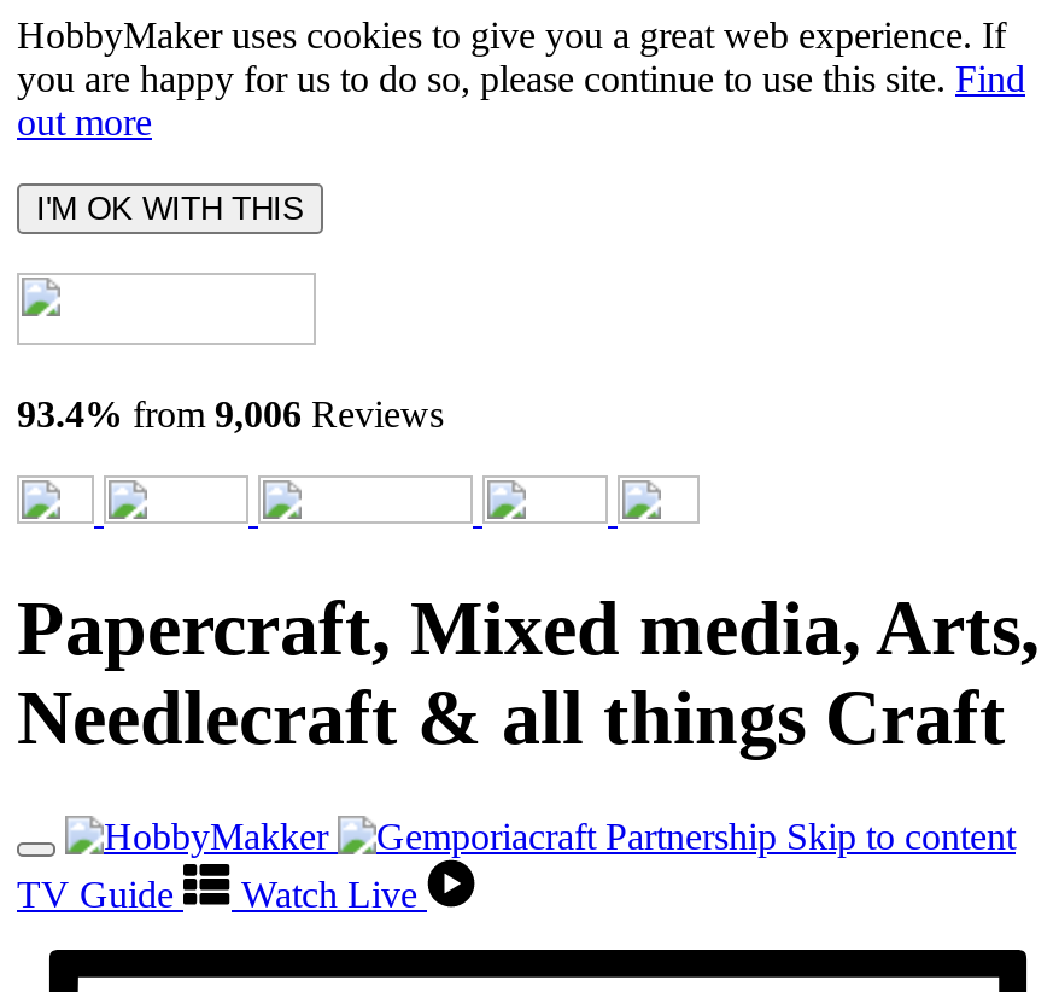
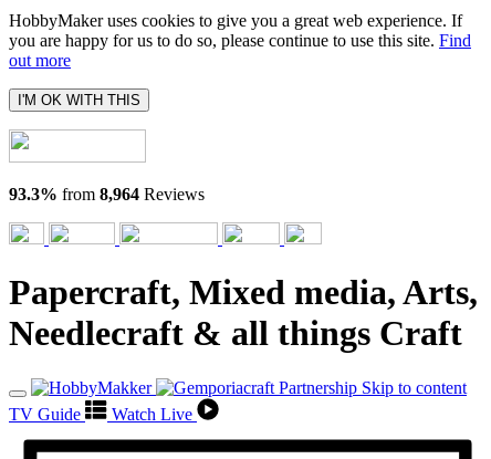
[17,393,444,434] 93.4% from 9,006 Reviews -> [9,185,205,204] 93.3% from 8,964 Reviews

